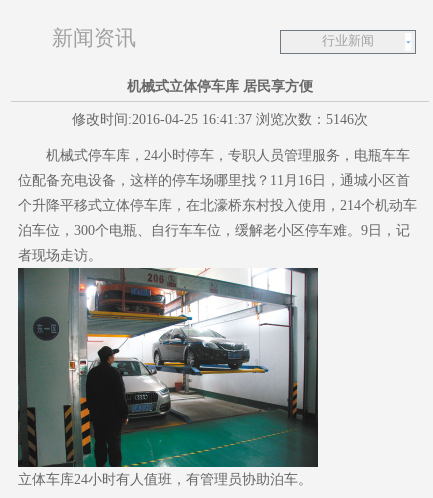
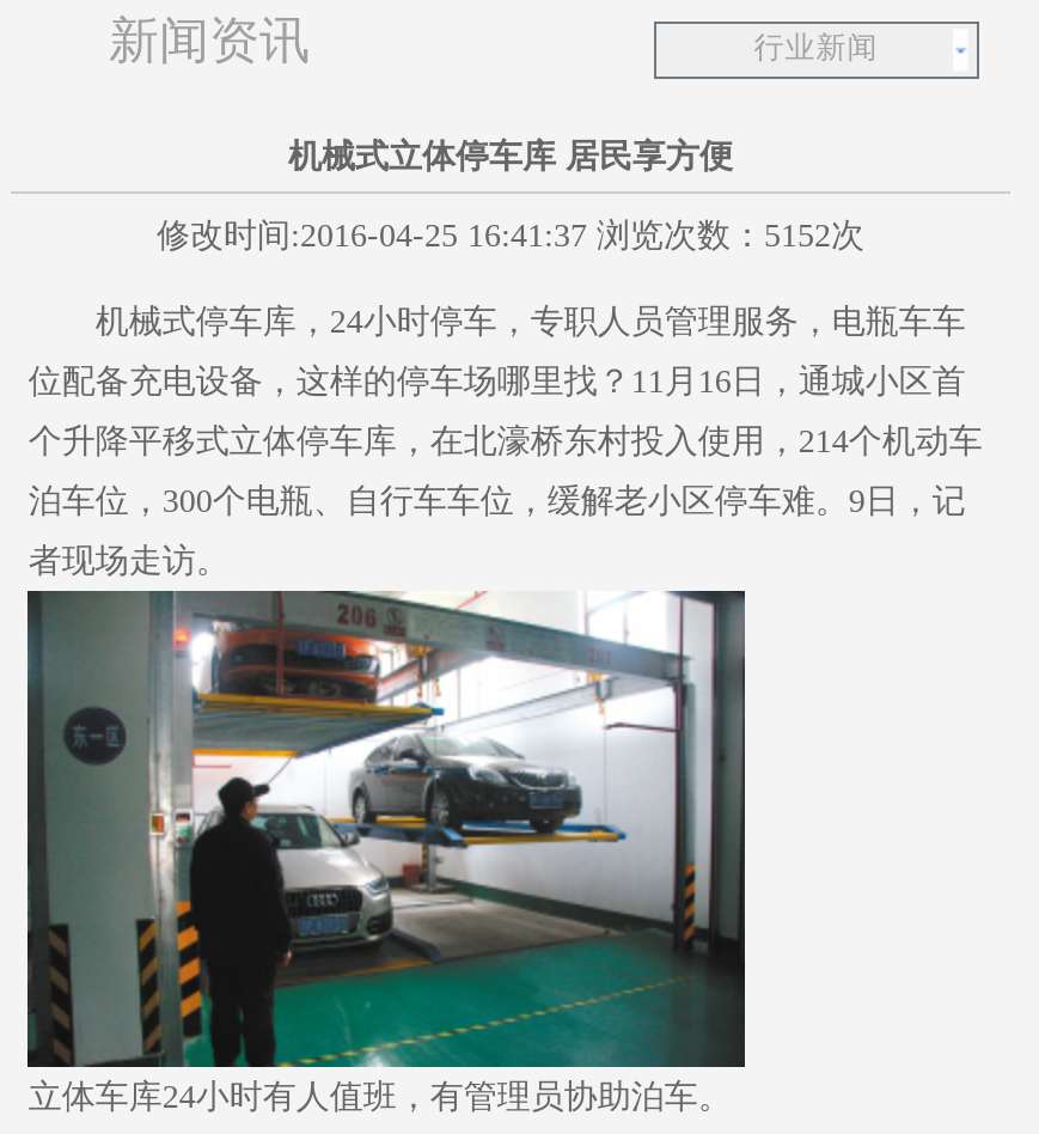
[72,112,368,127] 修改时间:2016-04-25 16:41:37 浏览次数：5146次 -> [157,217,864,253] 修改时间:2016-04-25 16:41:37 浏览次数：5152次

